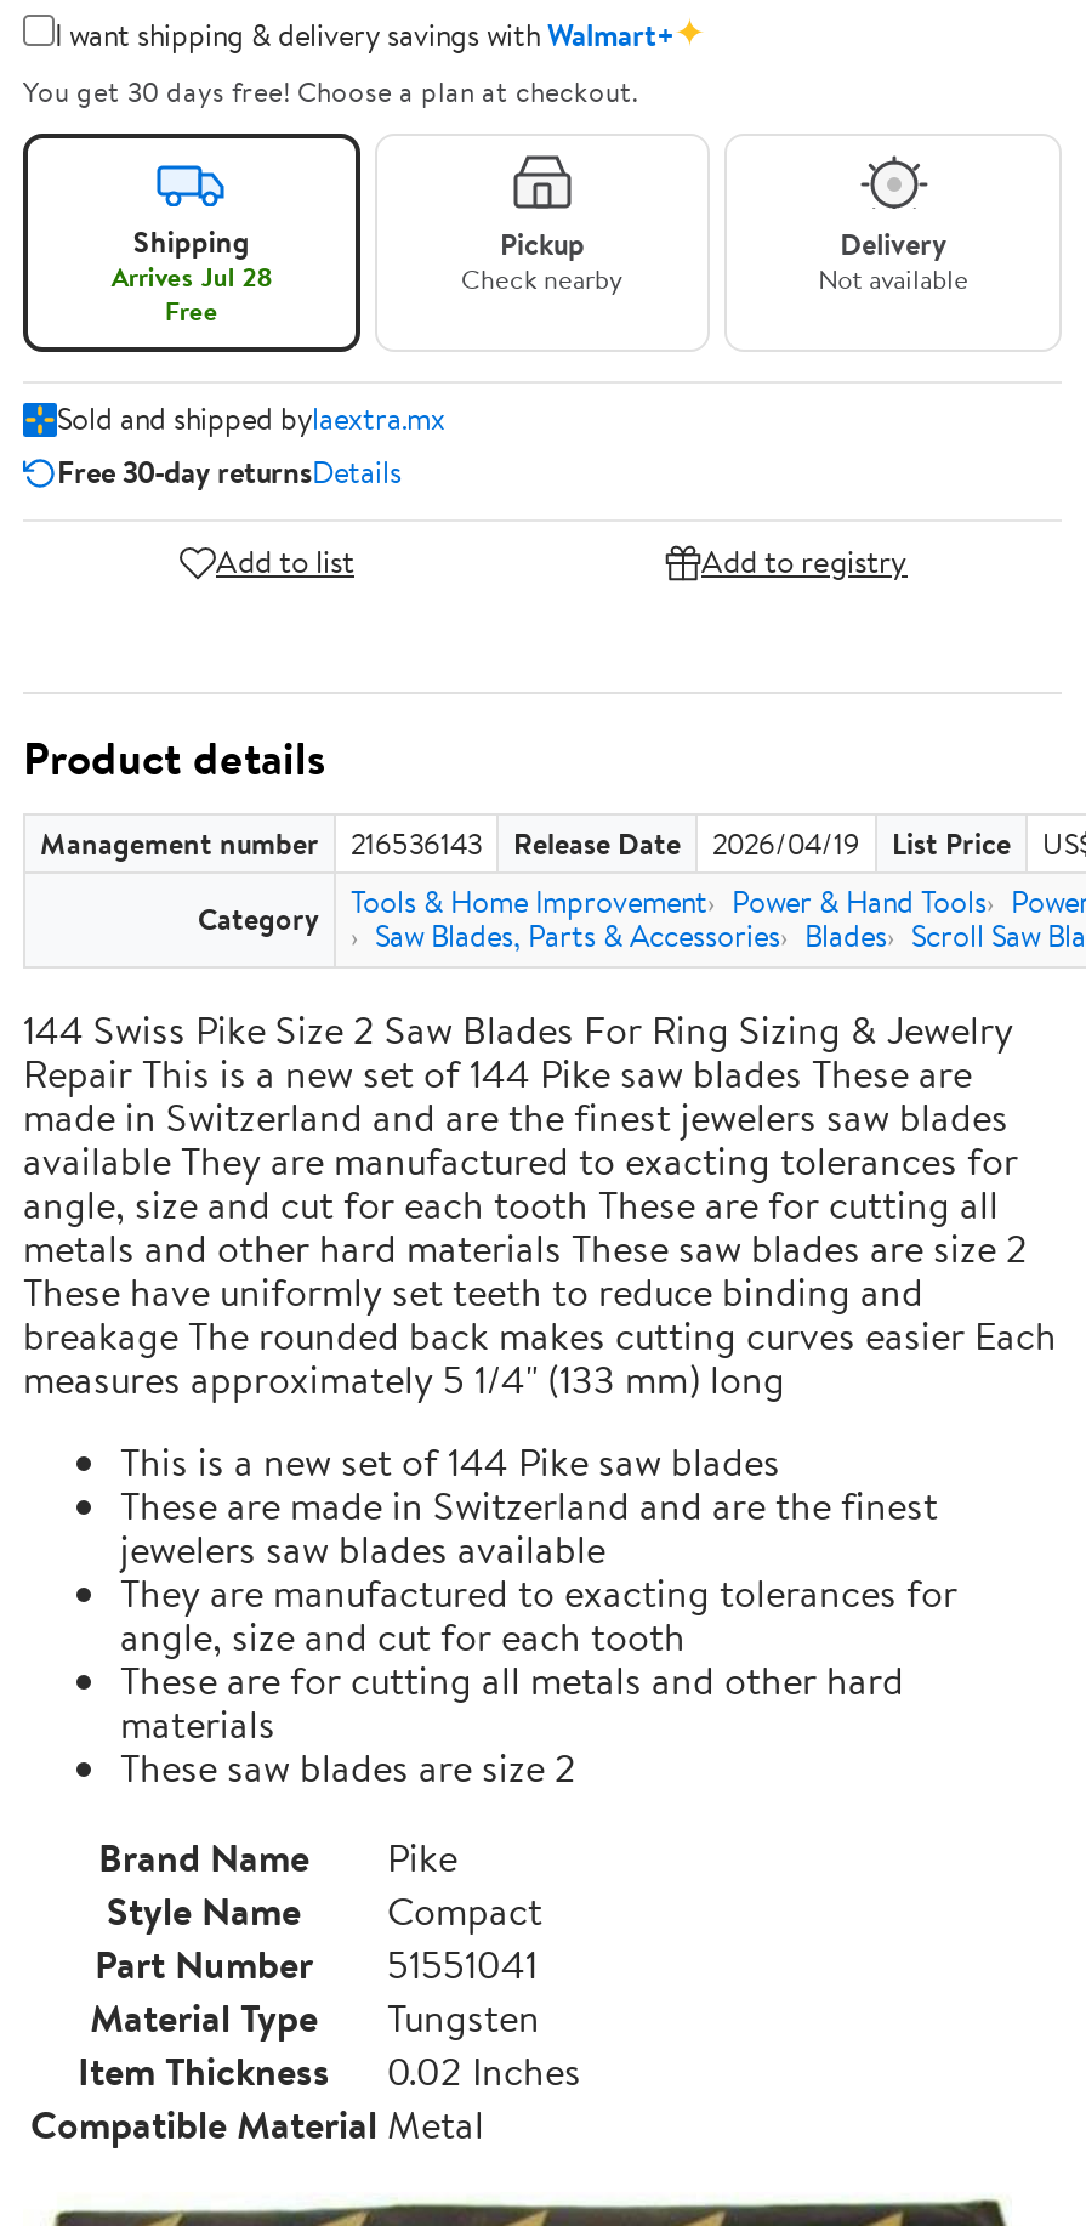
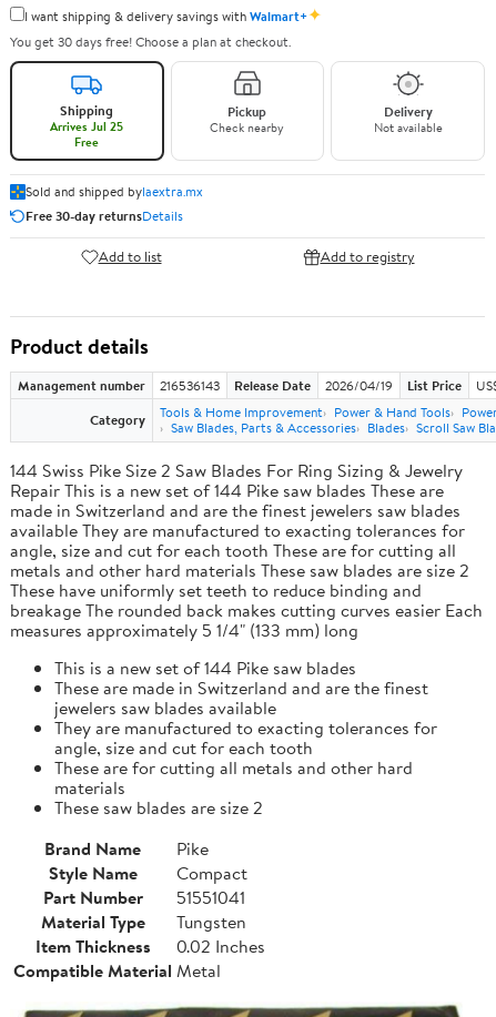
[111,257,271,296] Arrives Jul 28 -> [50,118,124,135] Arrives Jul 25

